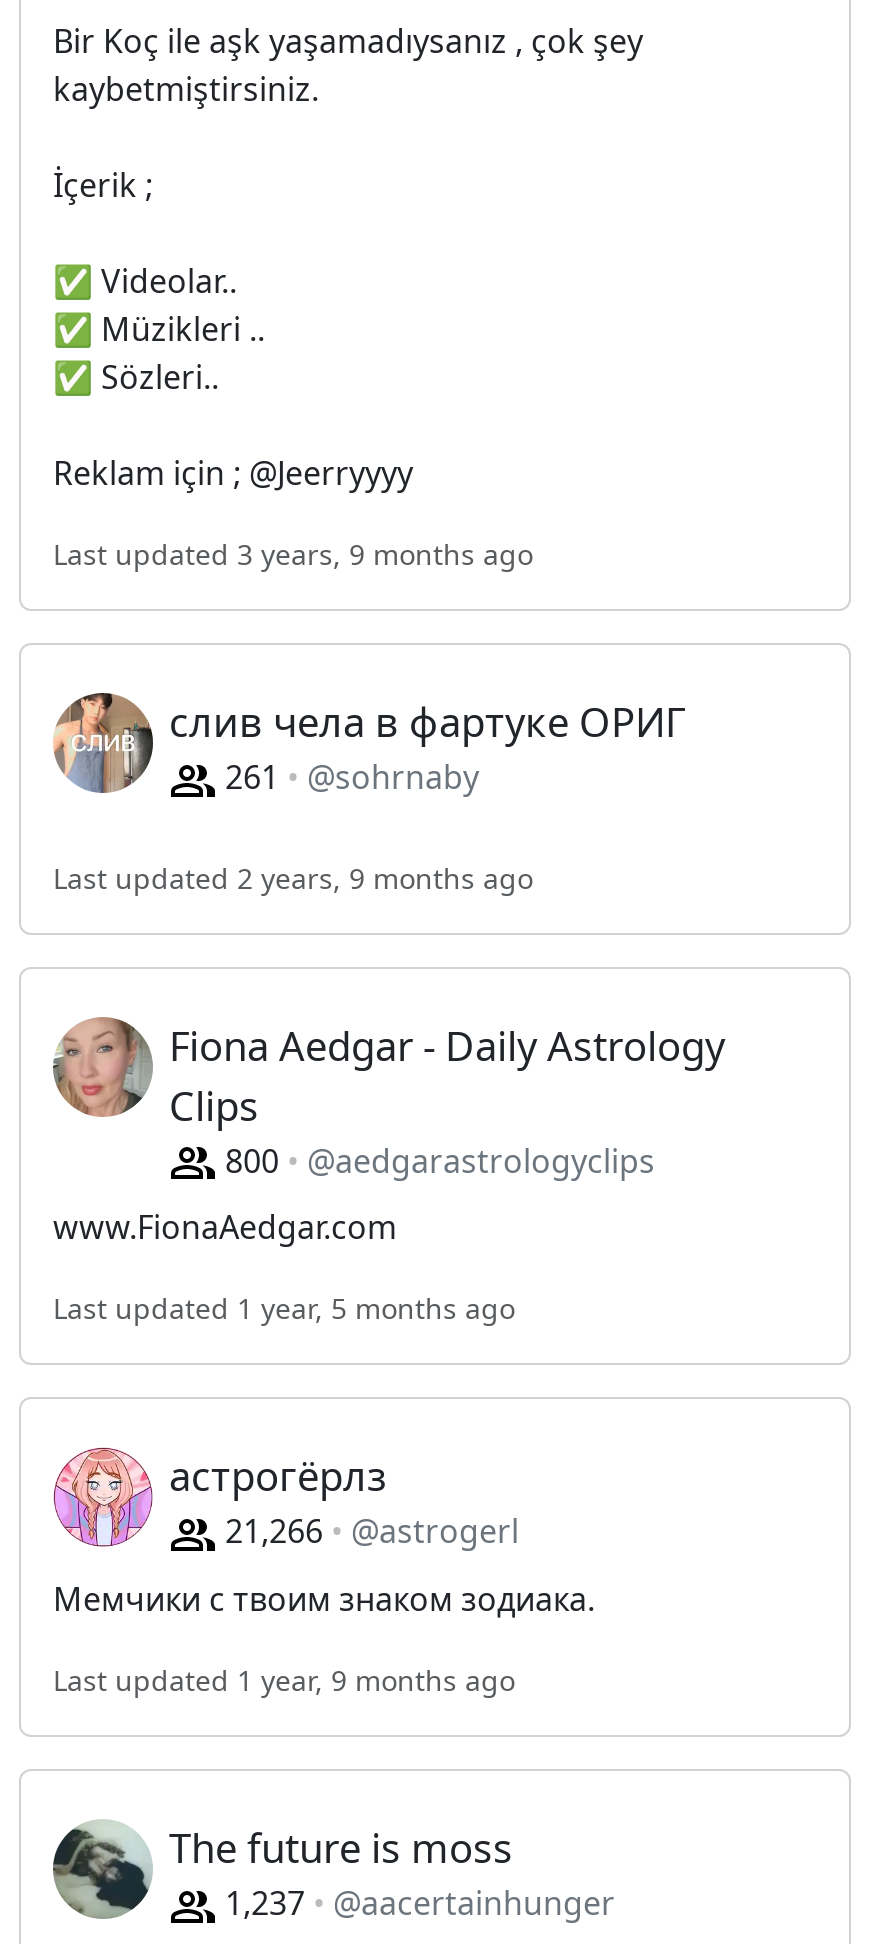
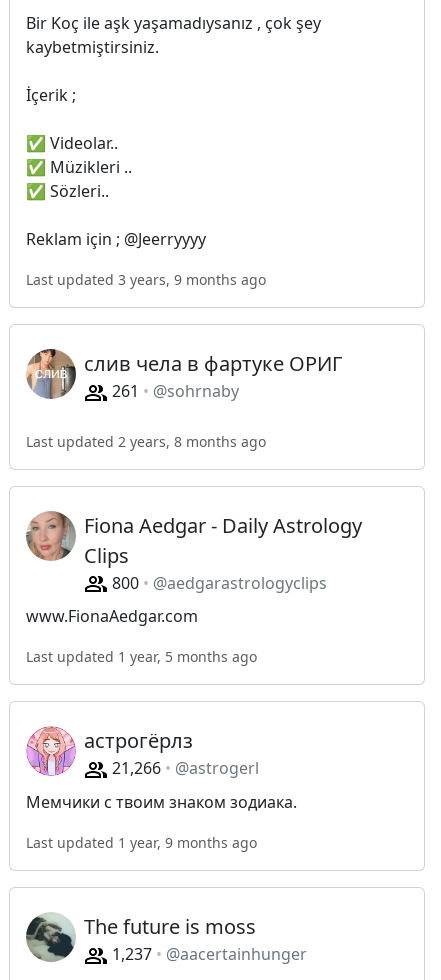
[53,859,533,897] Last updated 2 years, 9 months ago -> [26,432,266,451] Last updated 2 years, 8 months ago

